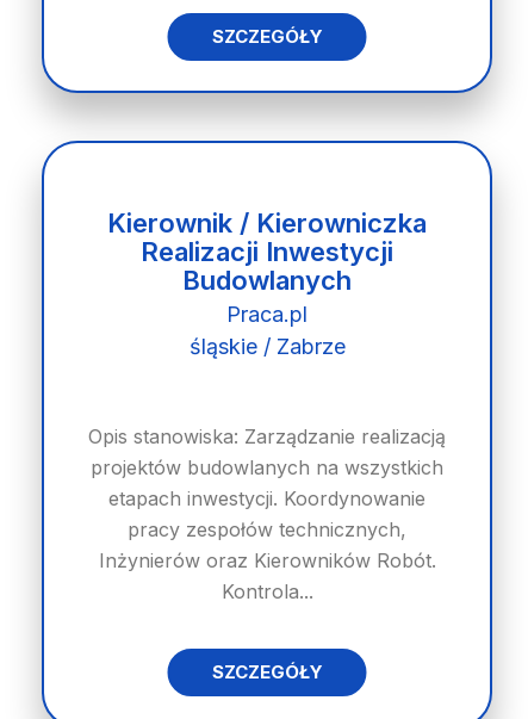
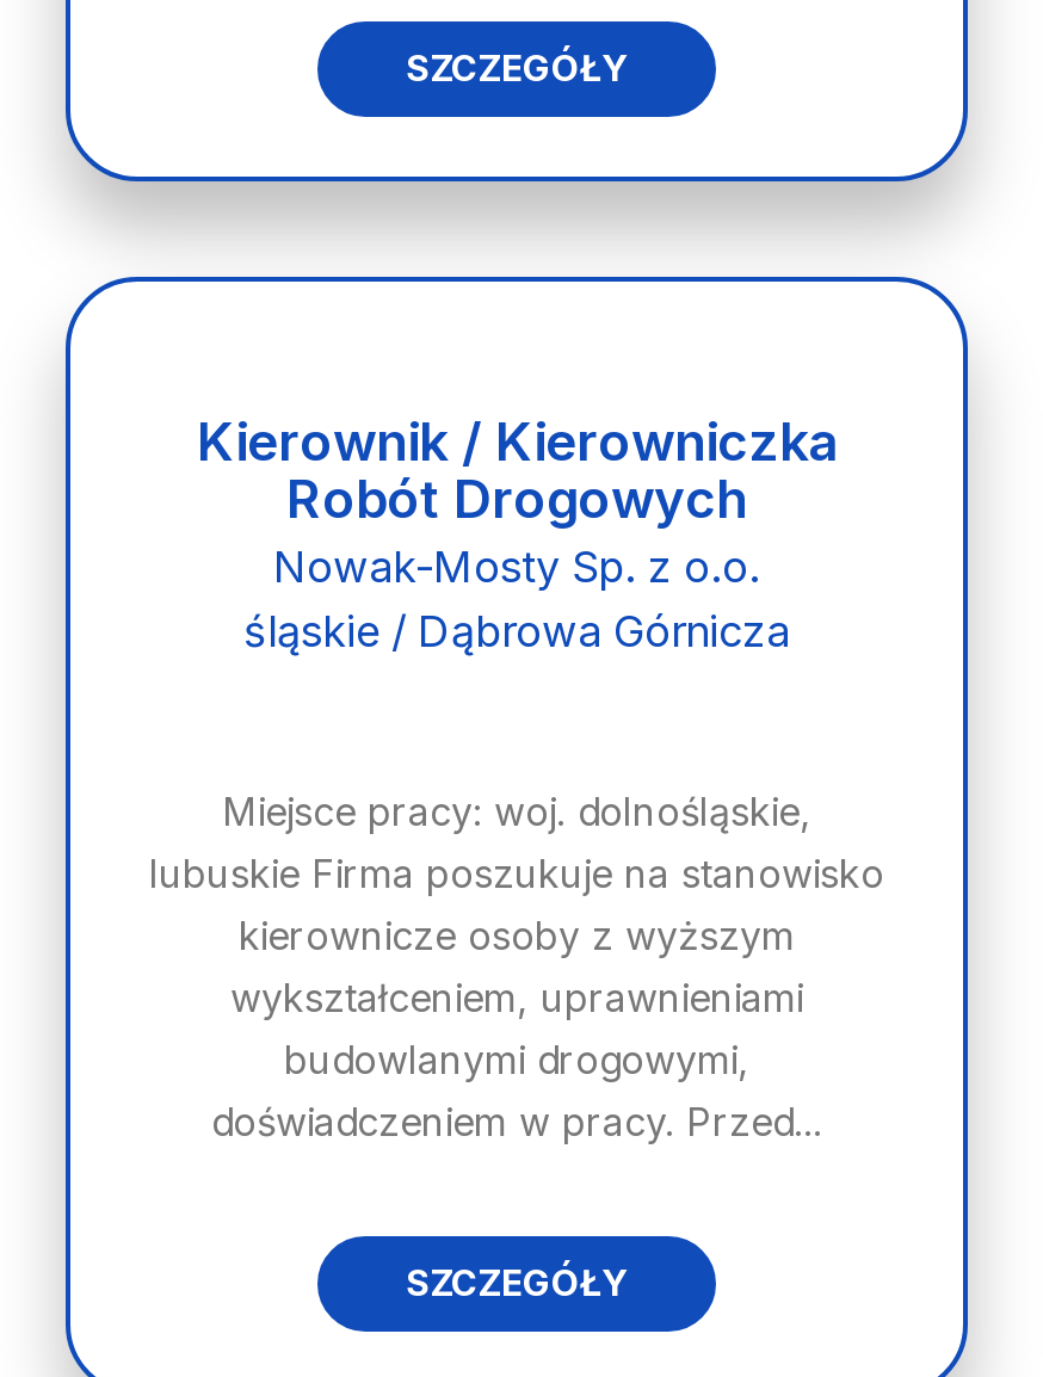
[141,236,393,359] Realizacji Inwestycji | Budowlanych | Praca.pl | śląskie / Zabrze -> [243,468,790,656] Robót Drogowych | Nowak-Mosty Sp. z o.o. | śląskie / Dąbrowa Górnicza
[88,424,446,603] Opis stanowiska: Zarządzanie realizacją | projektów budowlanych na wszystkich | etapach inwestycji. Koordynowanie | pracy zespołów technicznych, | Inżynierów oraz Kierowników Robót. | Kontrola... -> [149,788,884,1146] Miejsce pracy: woj. dolnośląskie, | lubuskie Firma poszukuje na stanowisko | kierownicze osoby z wyższym | wykształceniem, uprawnieniami | budowlanymi drogowymi, | doświadczeniem w pracy. Przed...

